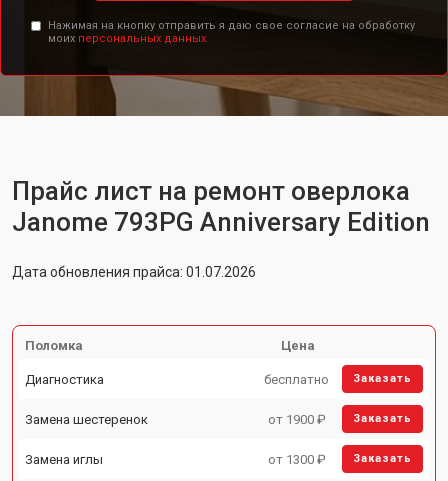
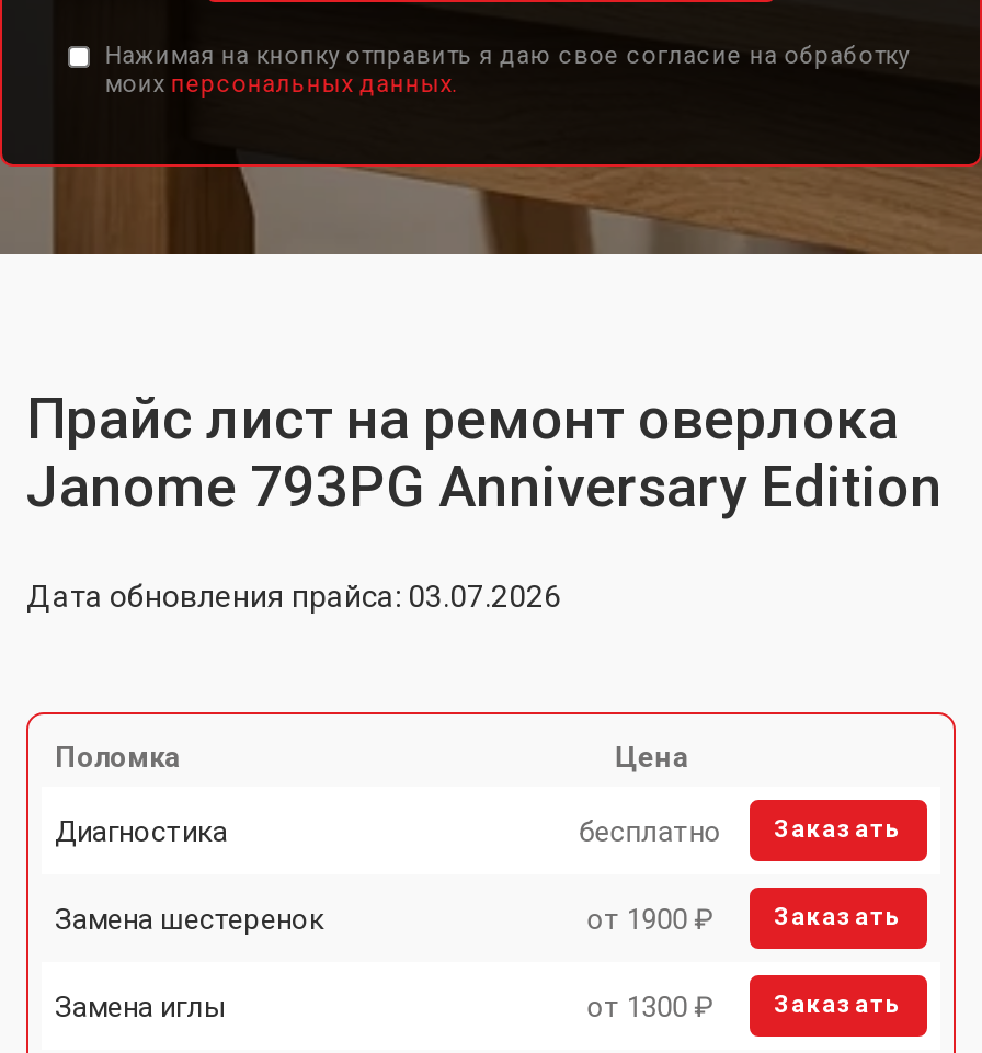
[12,264,256,280] Дата обновления прайса: 01.07.2026 -> [26,579,561,614] Дата обновления прайса: 03.07.2026

